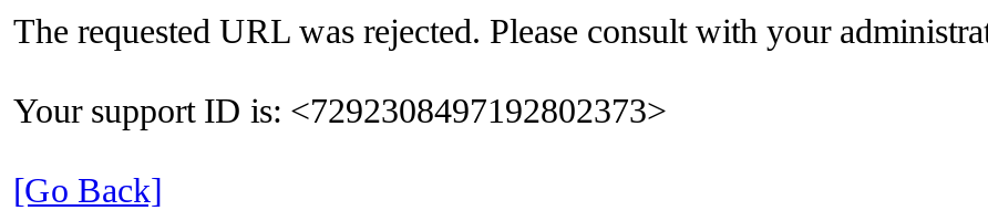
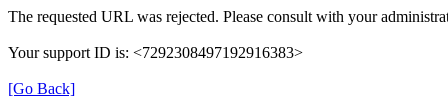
[13,92,667,129] Your support ID is: <7292308497192802373> -> [8,44,303,61] Your support ID is: <7292308497192916383>

